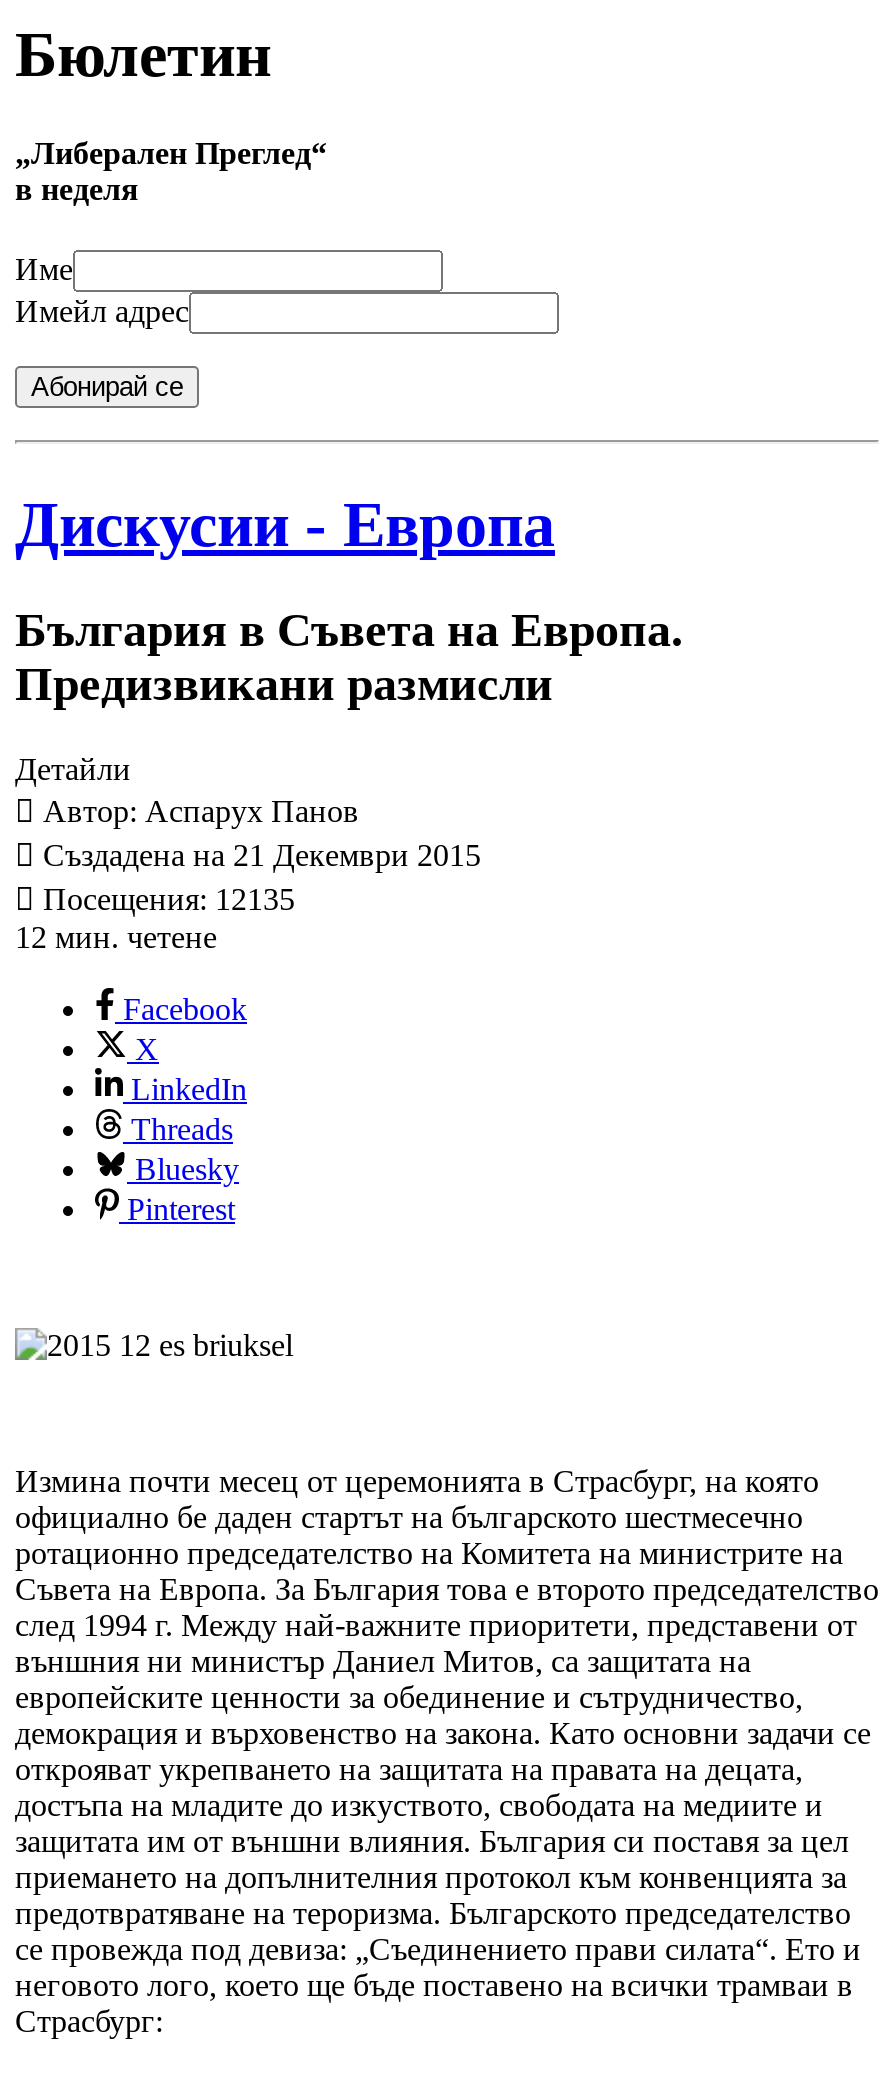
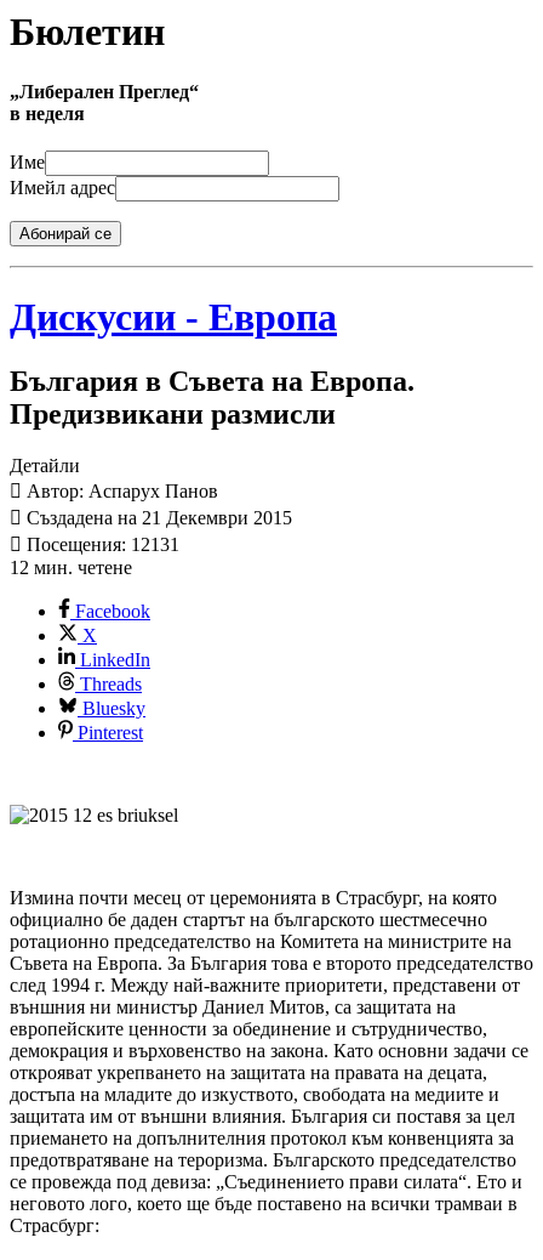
[35,882,295,916] Посещения: 12135 -> [22,534,179,555] Посещения: 12131

